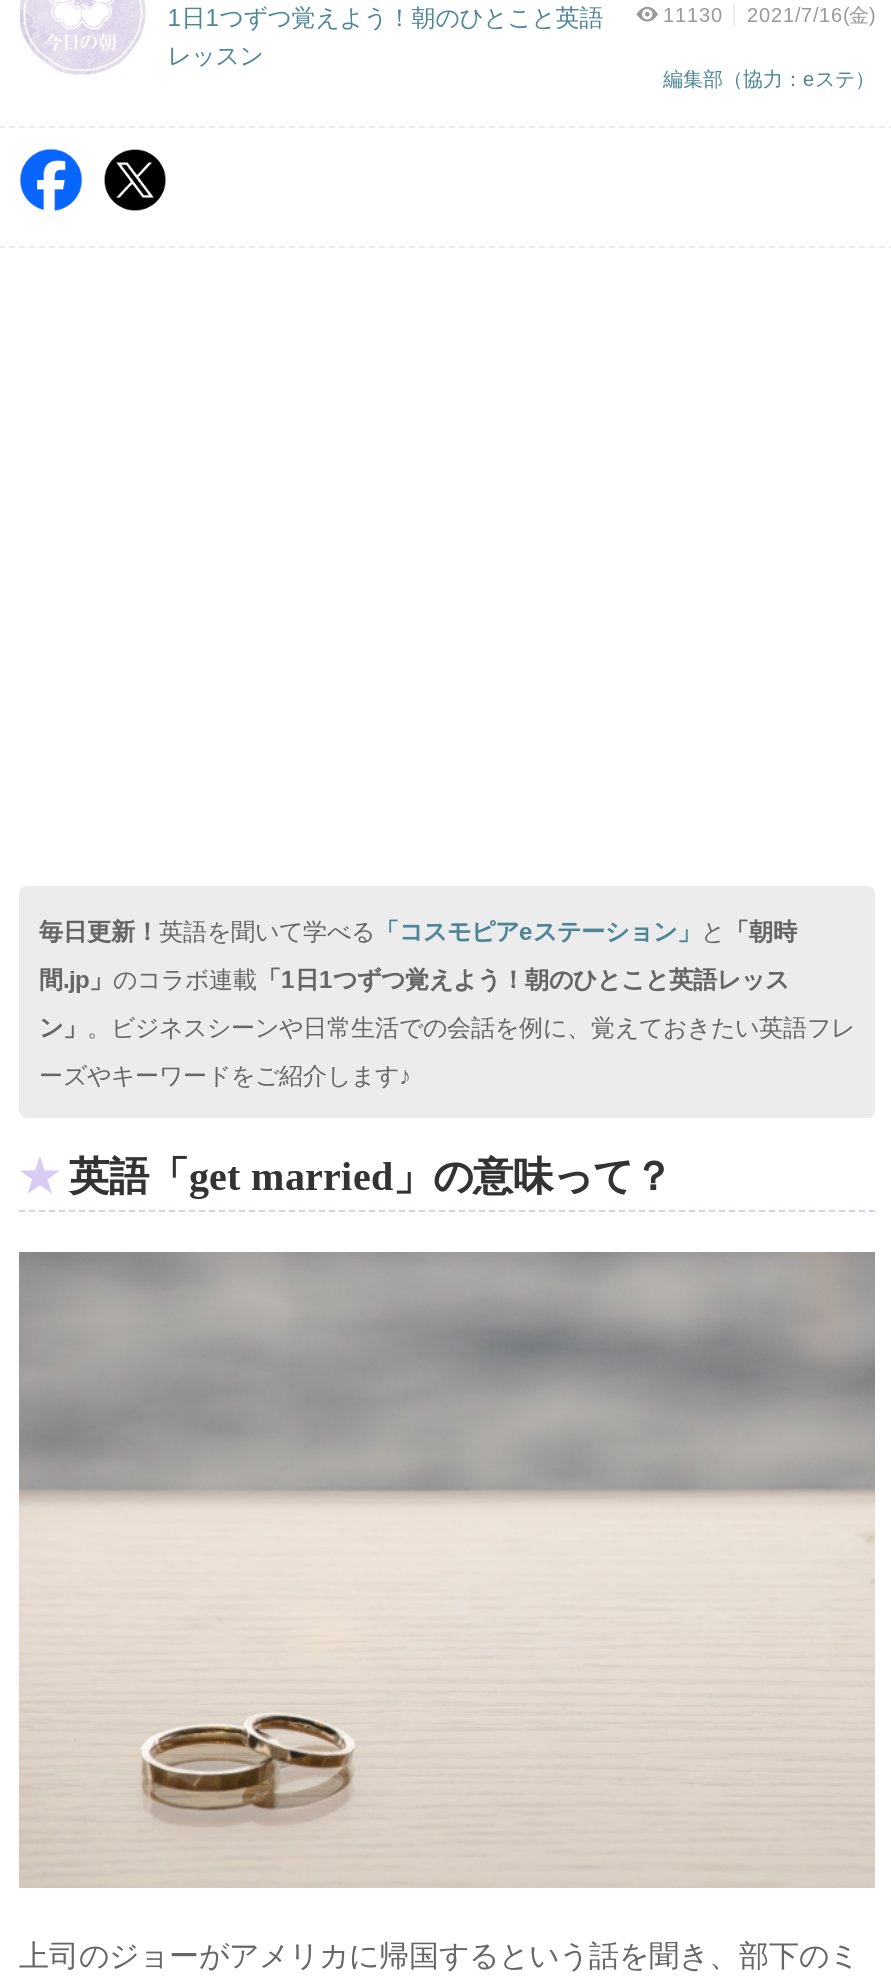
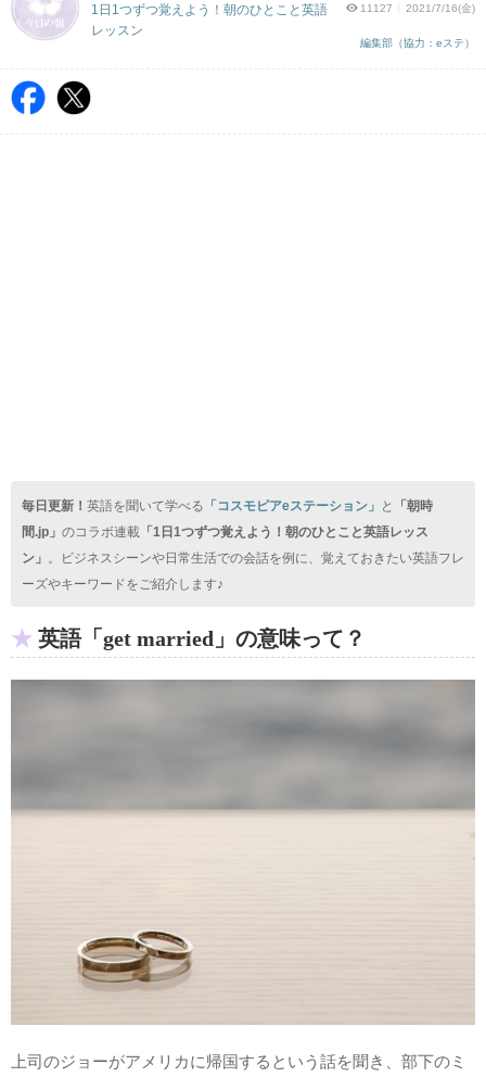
[663,4,875,26] 11130 2021/7/16(金) -> [360,2,475,14] 11127 2021/7/16(金)

